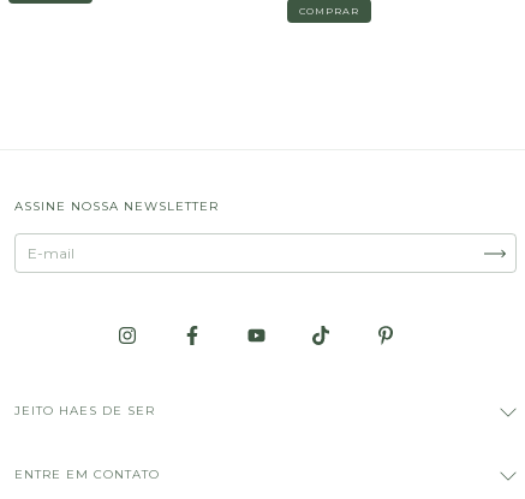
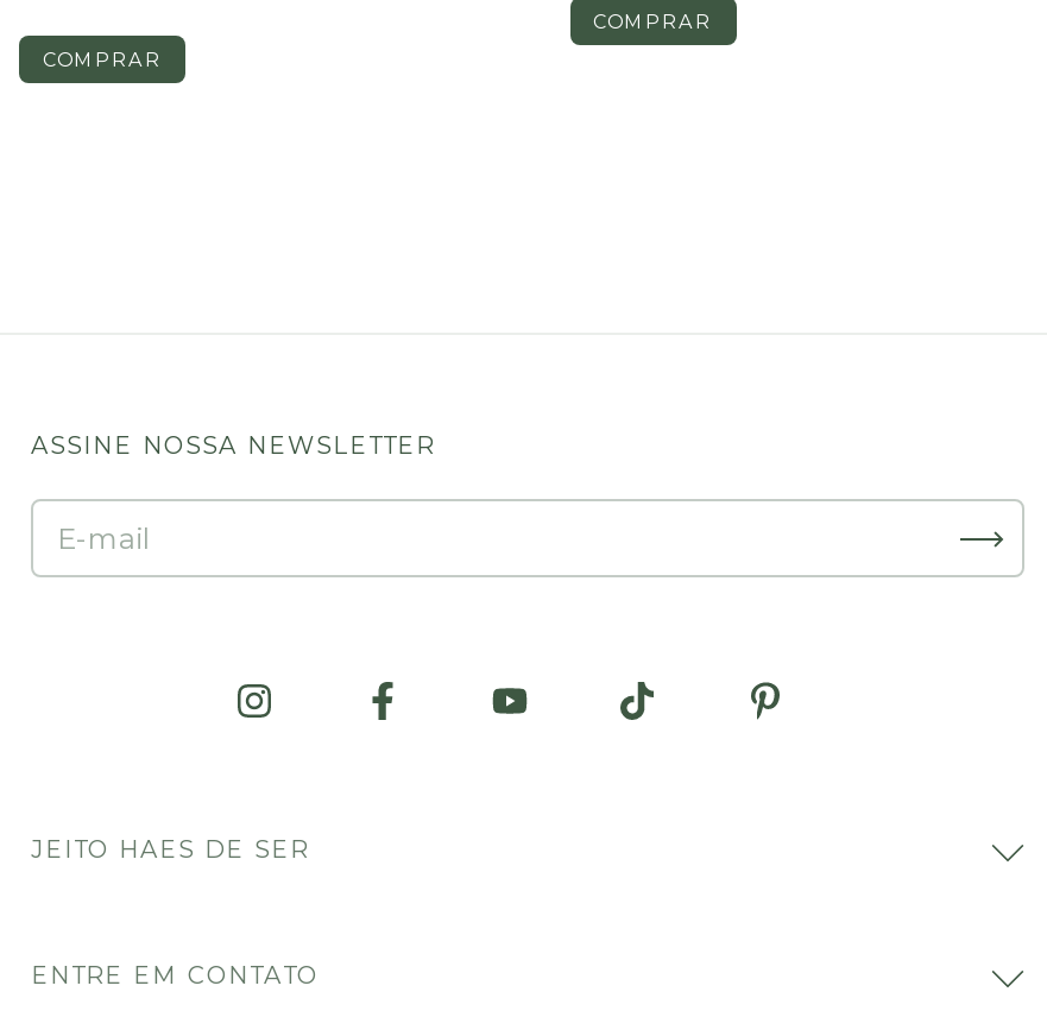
none -> [43,48,162,72] COMPRAR

